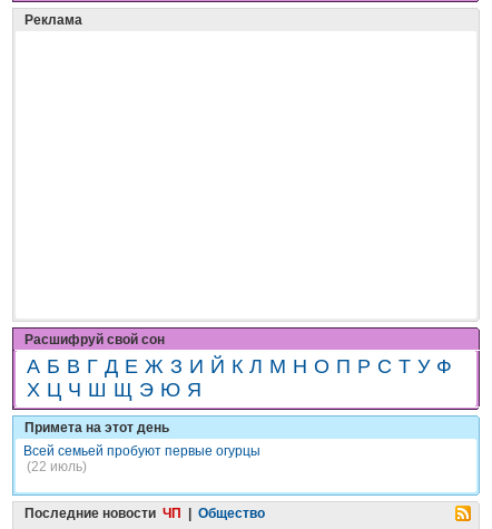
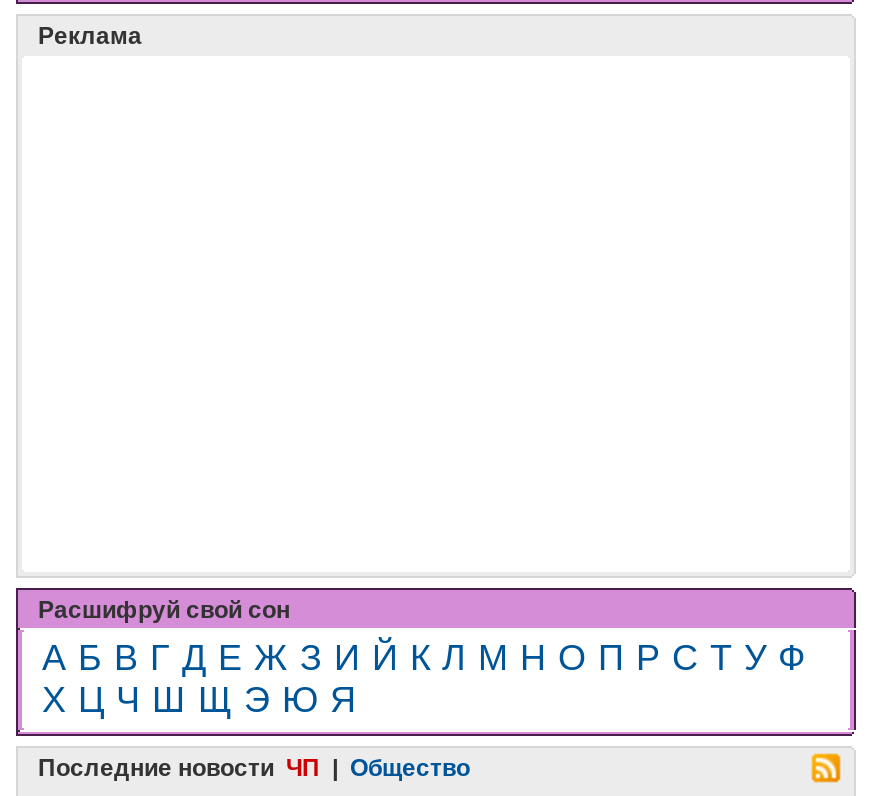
[12,415,480,497] [image] | Примета на этот день | Всей семьей пробуют первые огурцы | (22 июль) -> none

